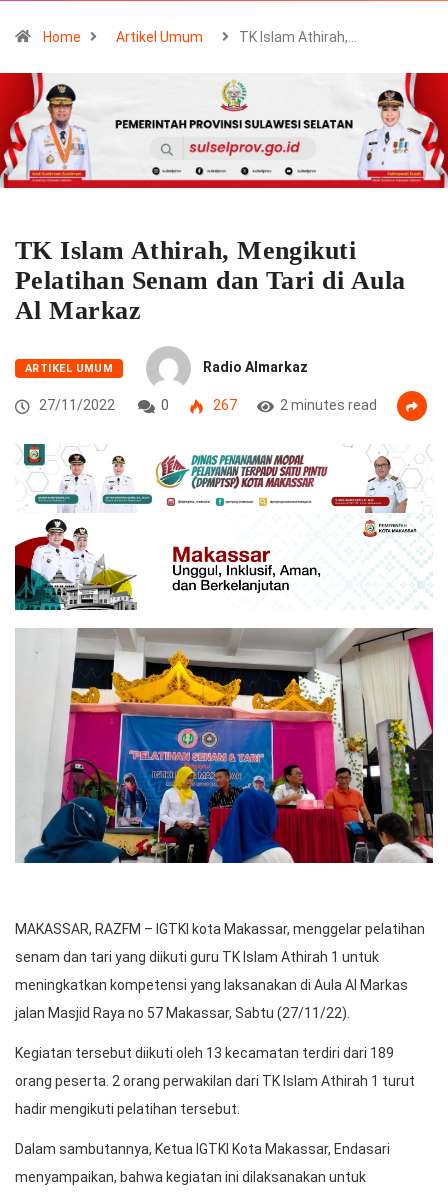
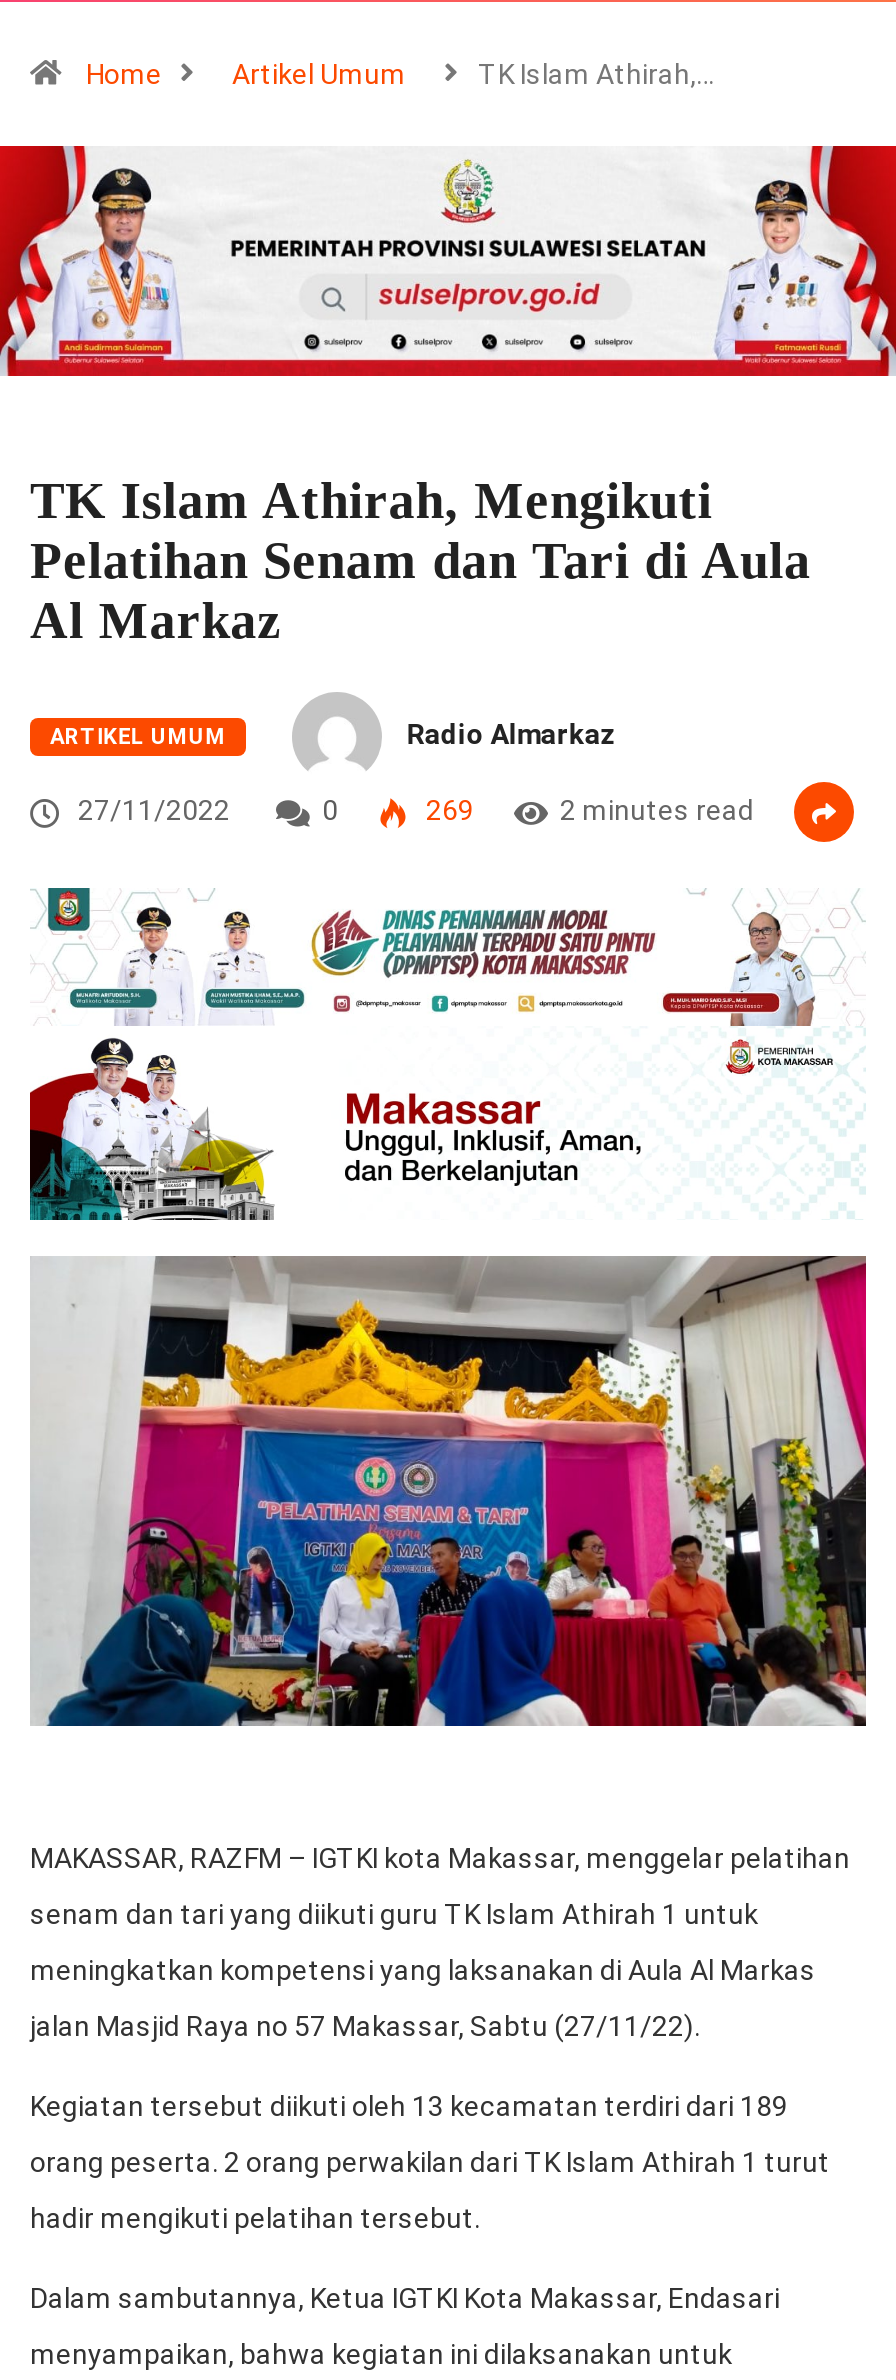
[210,397,237,413] 267 -> [420,794,474,826] 269

